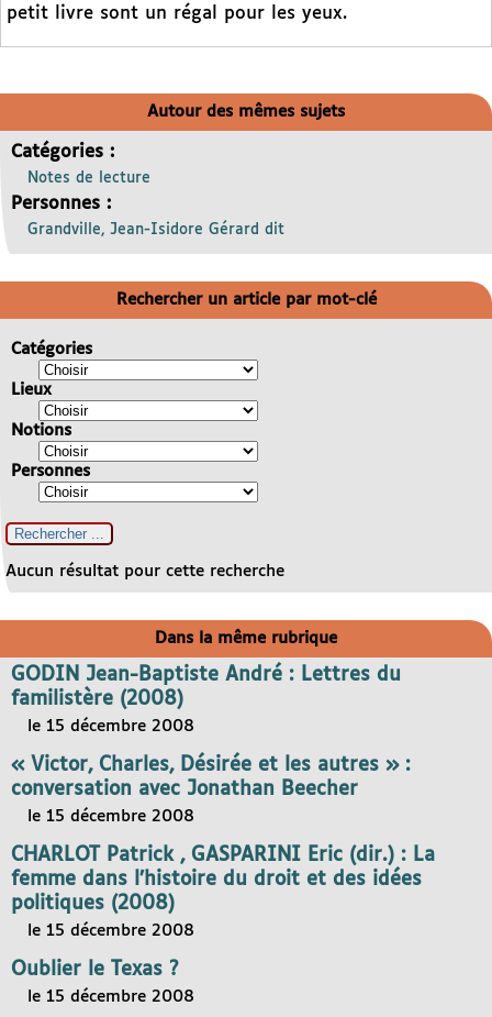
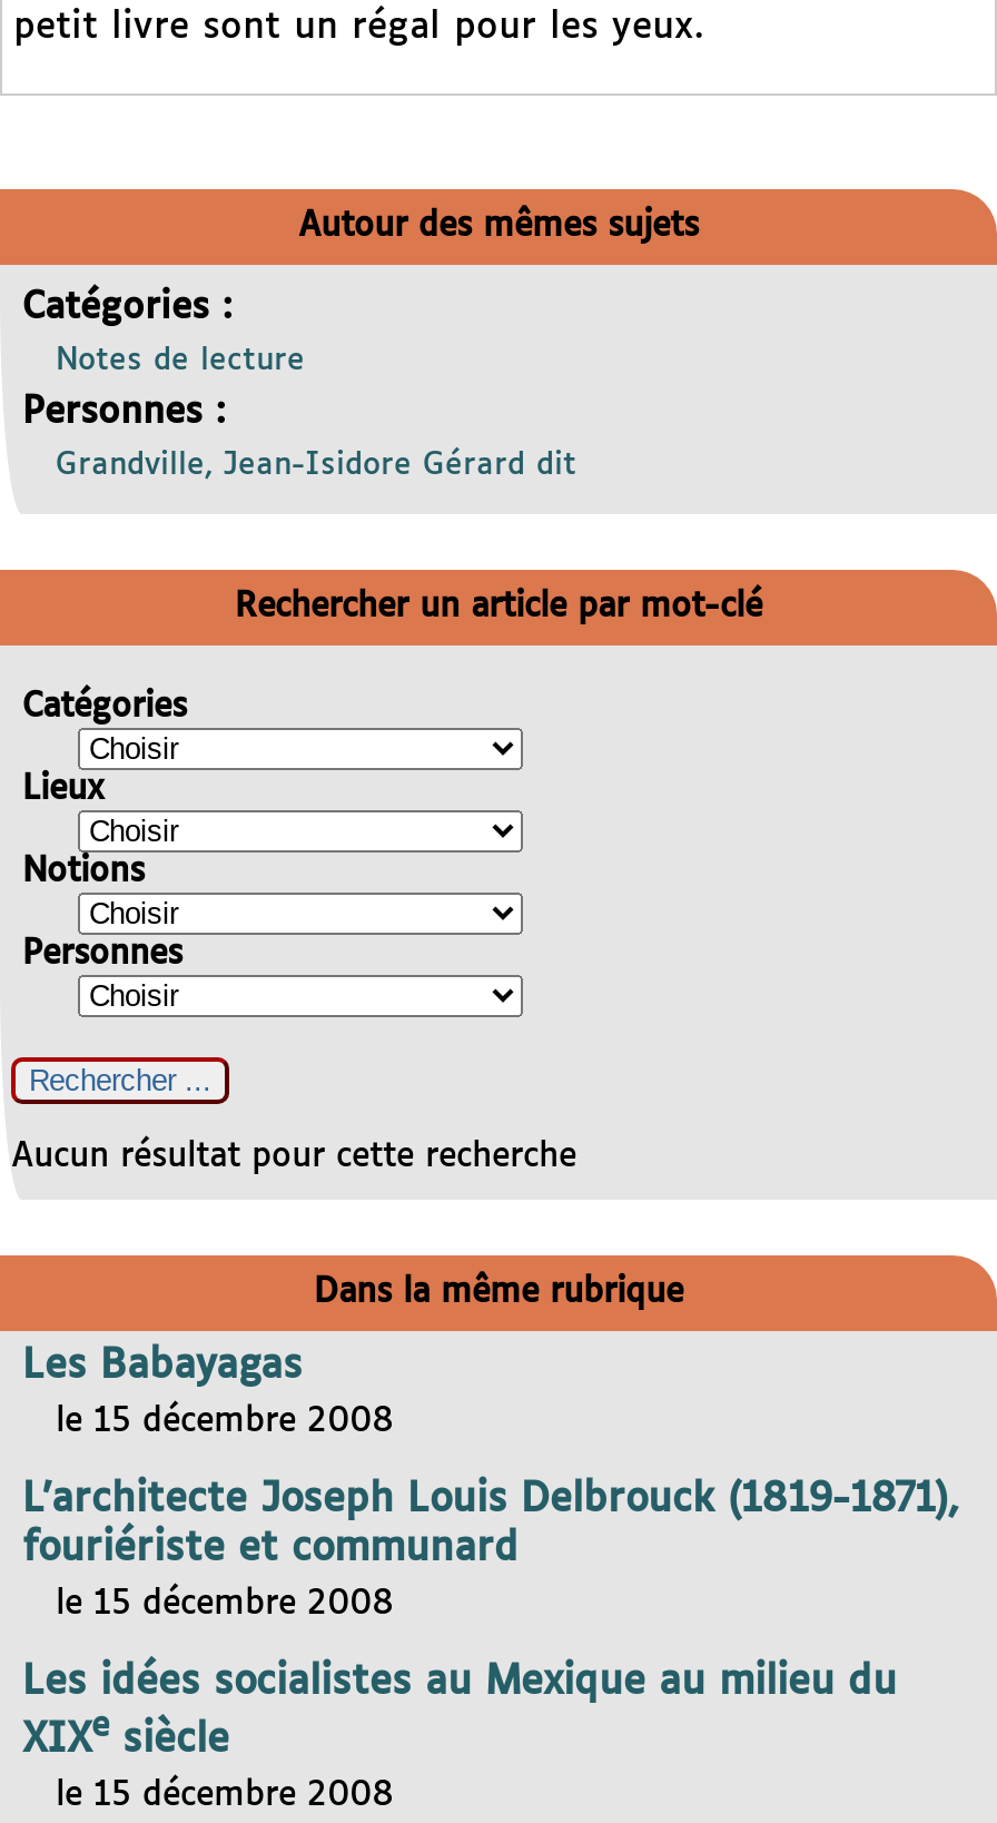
[11,666,401,710] GODIN Jean-Baptiste André : Lettres du | familistère (2008) -> [22,1348,303,1388] Les Babayagas
[11,756,411,800] « Victor, Charles, Désirée et les autres » : | conversation avec Jonathan Beecher -> [22,1481,957,1570] L’architecte Joseph Louis Delbrouck (1819-1871), | fouriériste et communard
[11,846,435,980] CHARLOT Patrick , GASPARINI Eric (dir.) : La | femme dans l’histoire du droit et des idées | politiques (2008) | le 15 décembre 2008 | Oublier le Texas ? -> [22,1664,897,1761] Les idées socialistes au Mexique au milieu du | XIXe siècle

